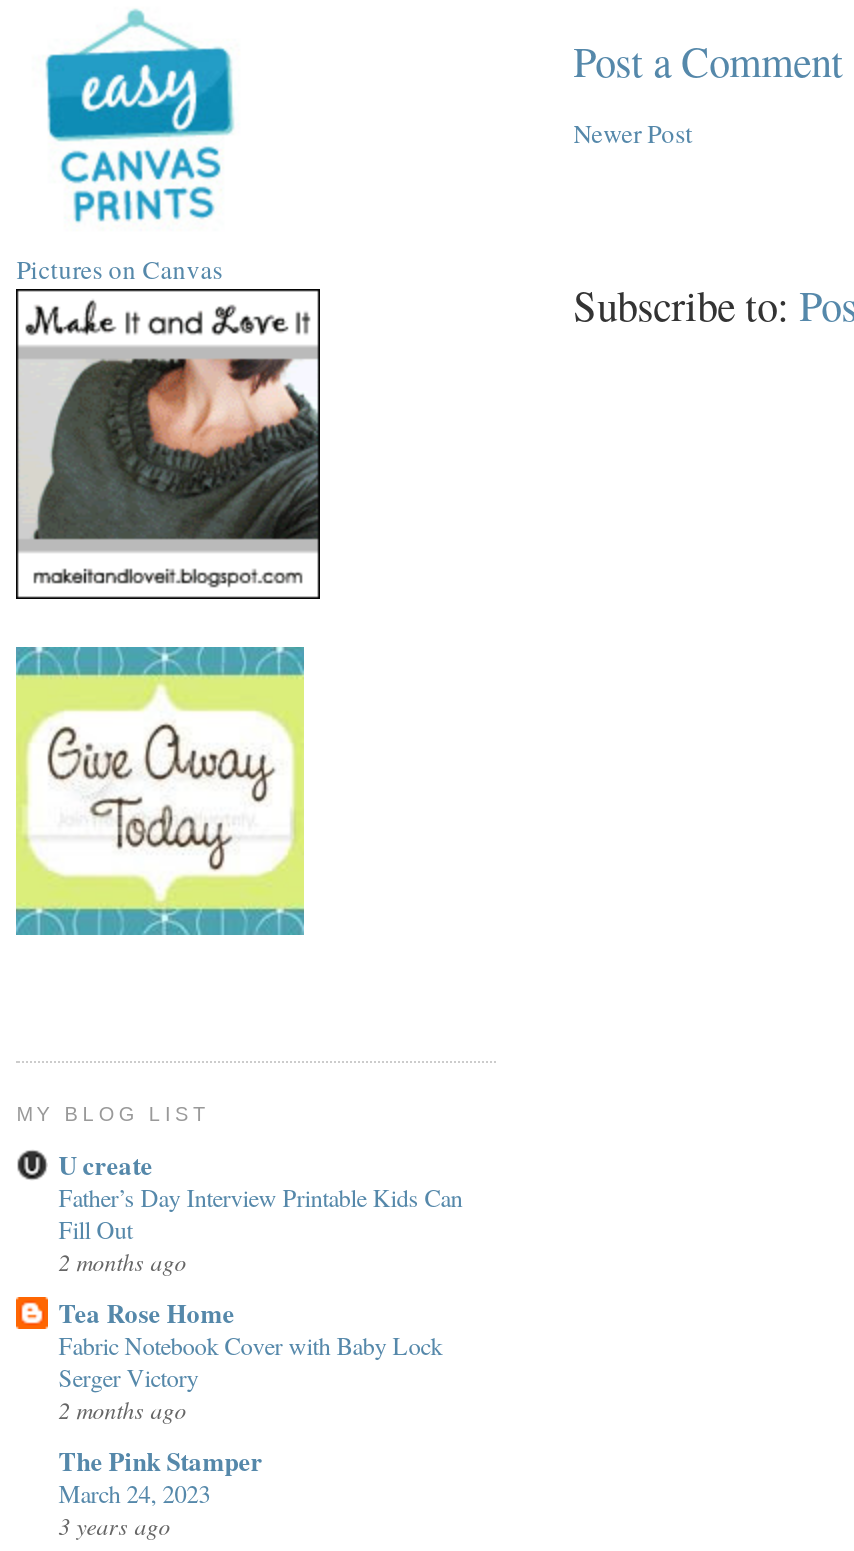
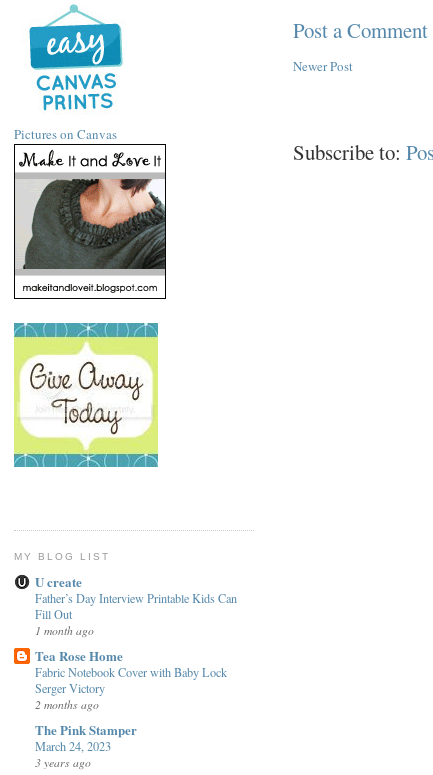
[58,1244,186,1276] 2 months ago -> [35,622,94,638] 1 month ago

